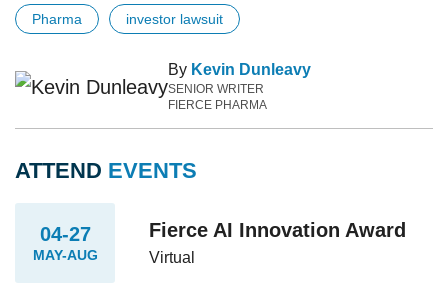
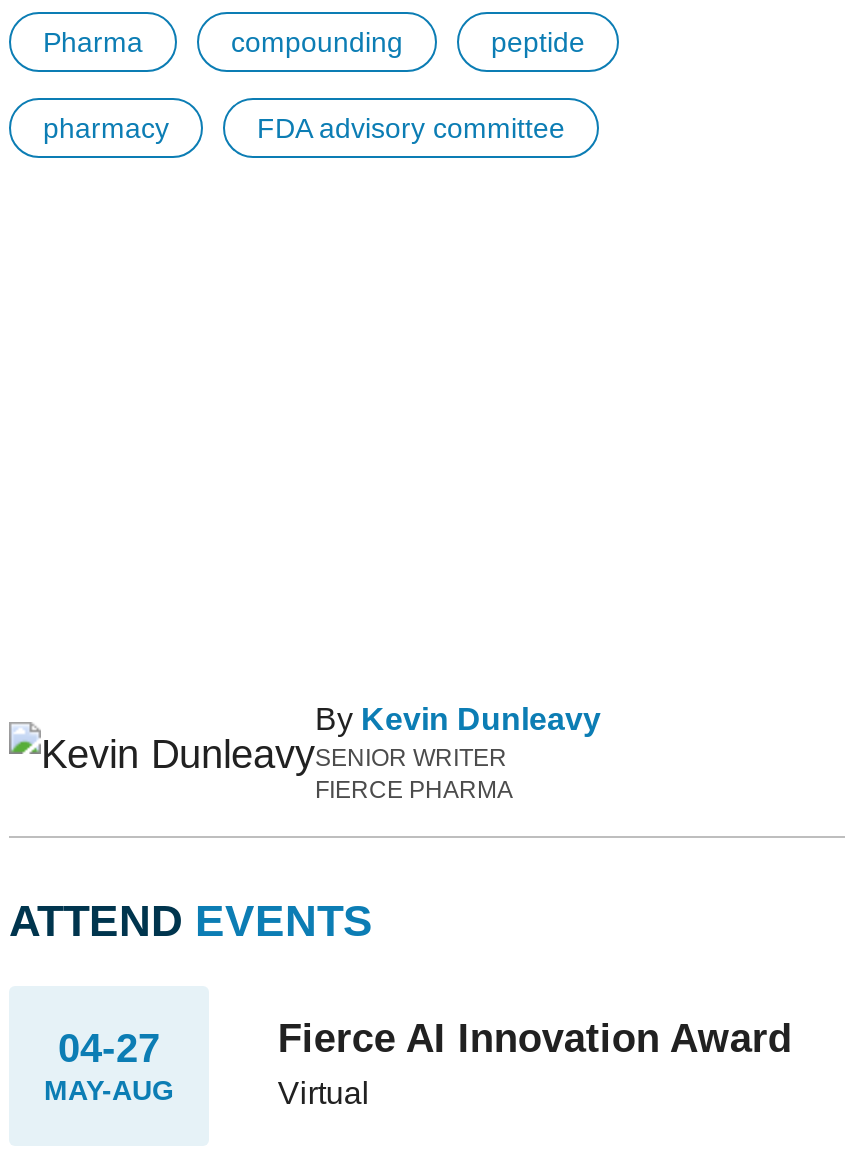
[126,11,223,27] investor lawsuit -> [43,27,585,145] compounding | peptide | pharmacy | FDA advisory committee

